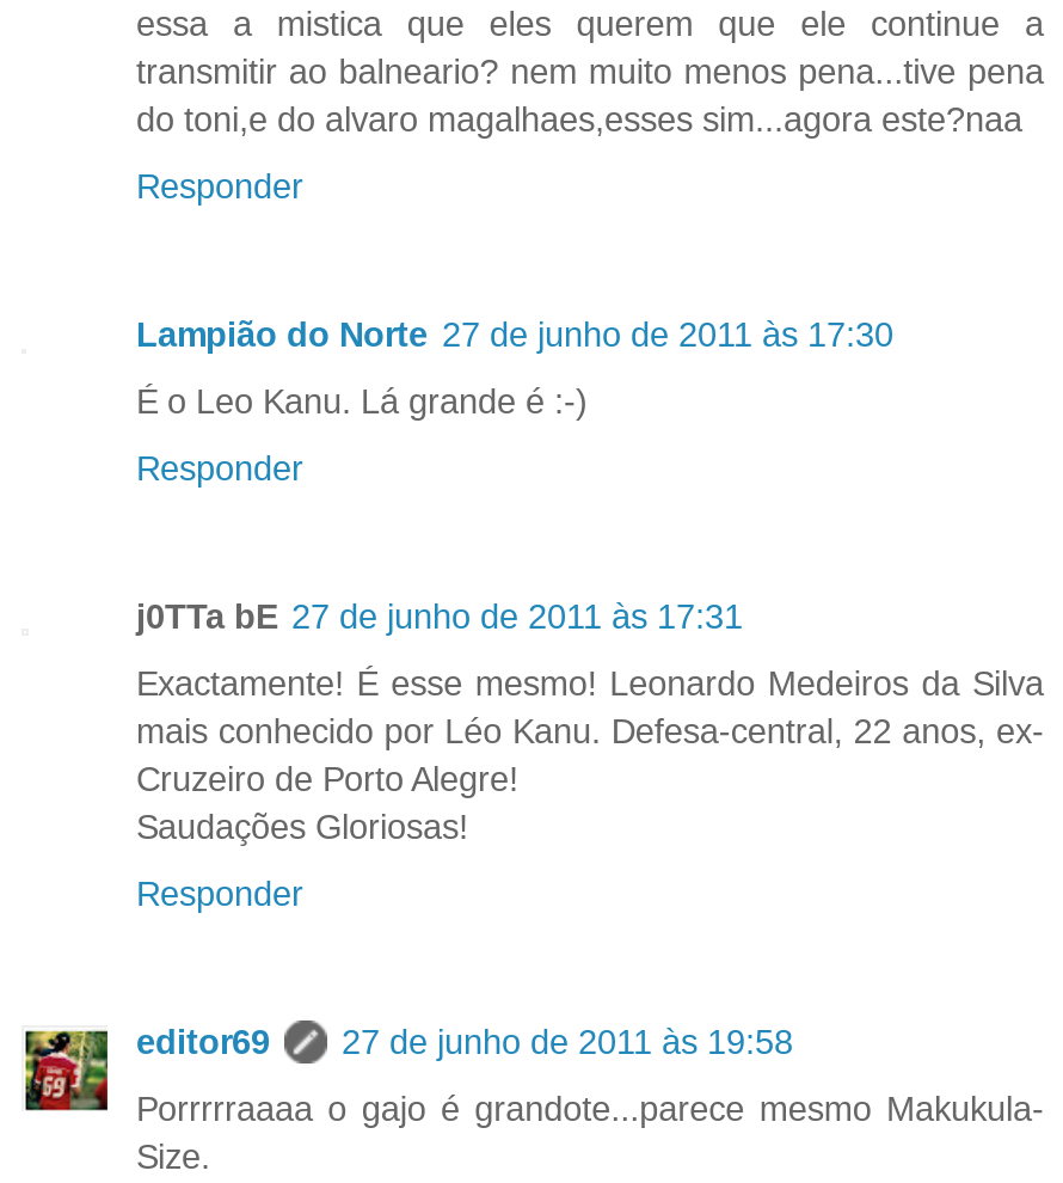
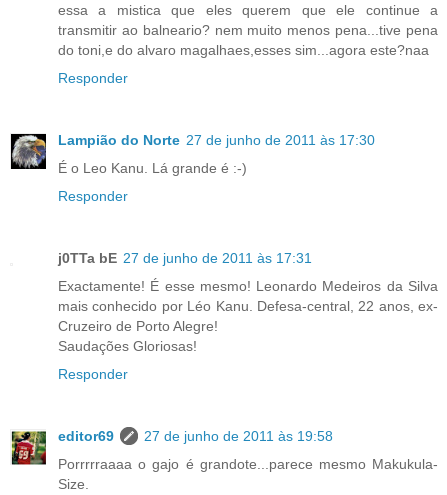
none -> [9,132,47,170] [image]

